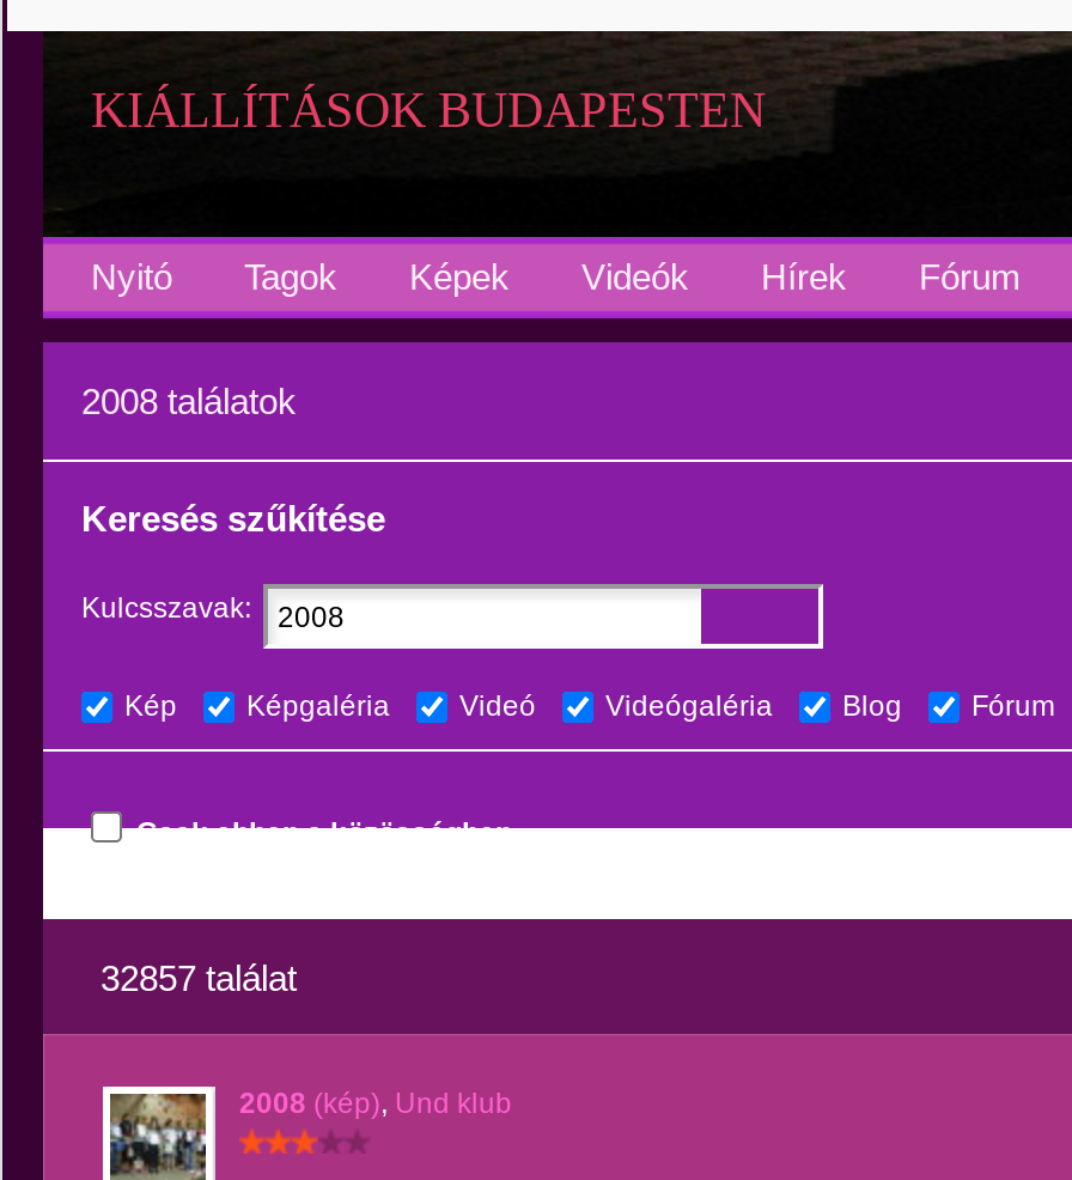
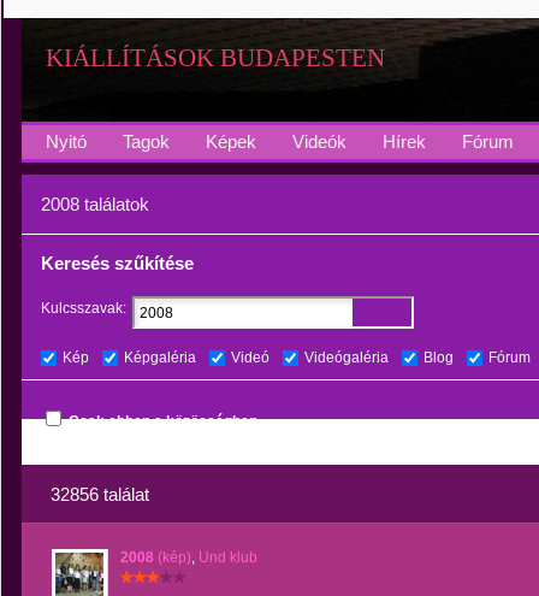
[100,957,297,998] 32857 találat -> [51,484,149,504] 32856 találat

